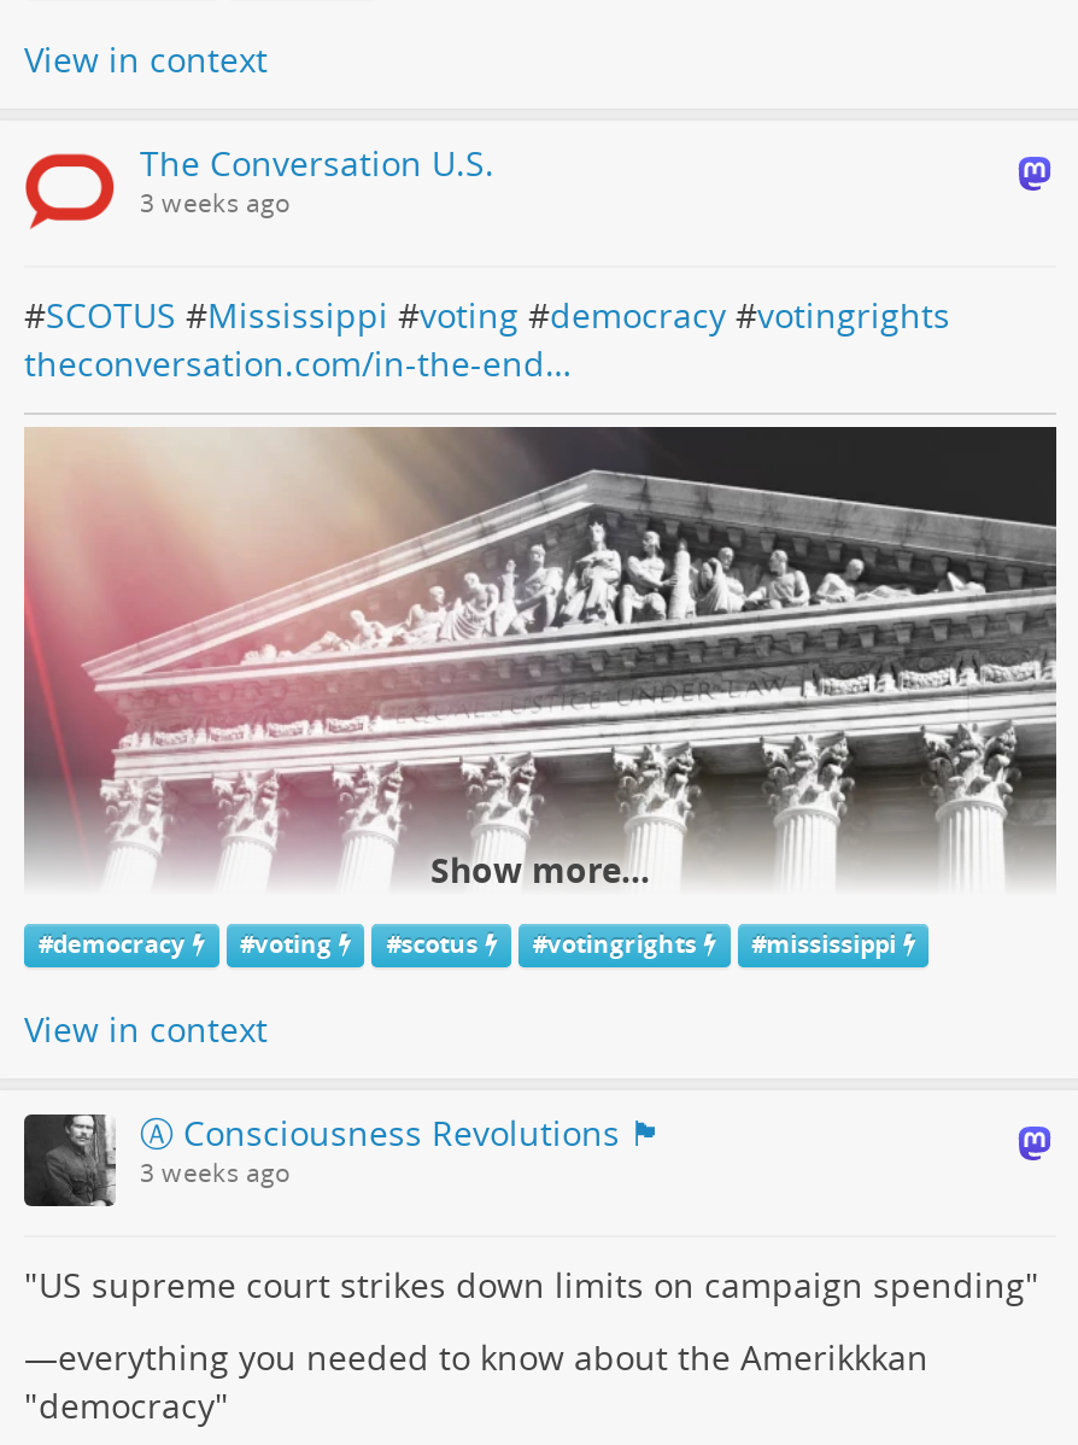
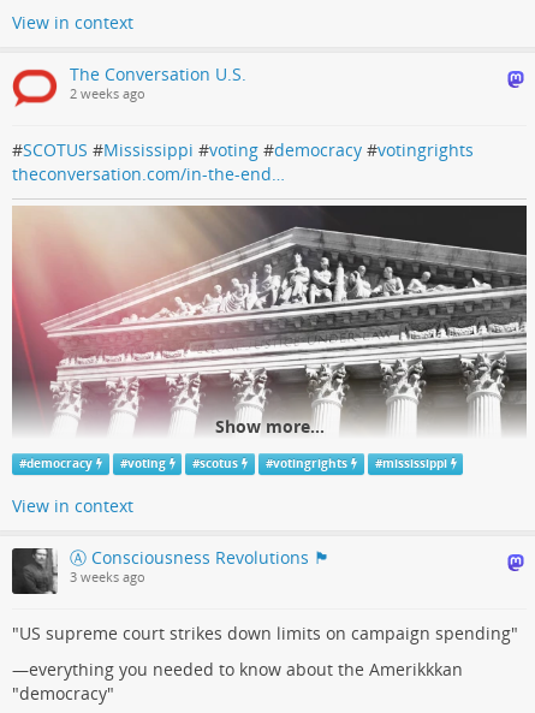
[140,186,292,220] 3 weeks ago -> [70,85,145,102] 2 weeks ago

